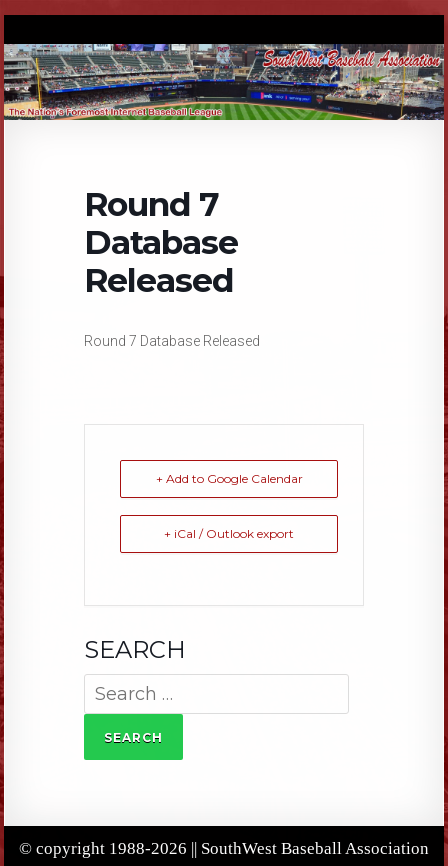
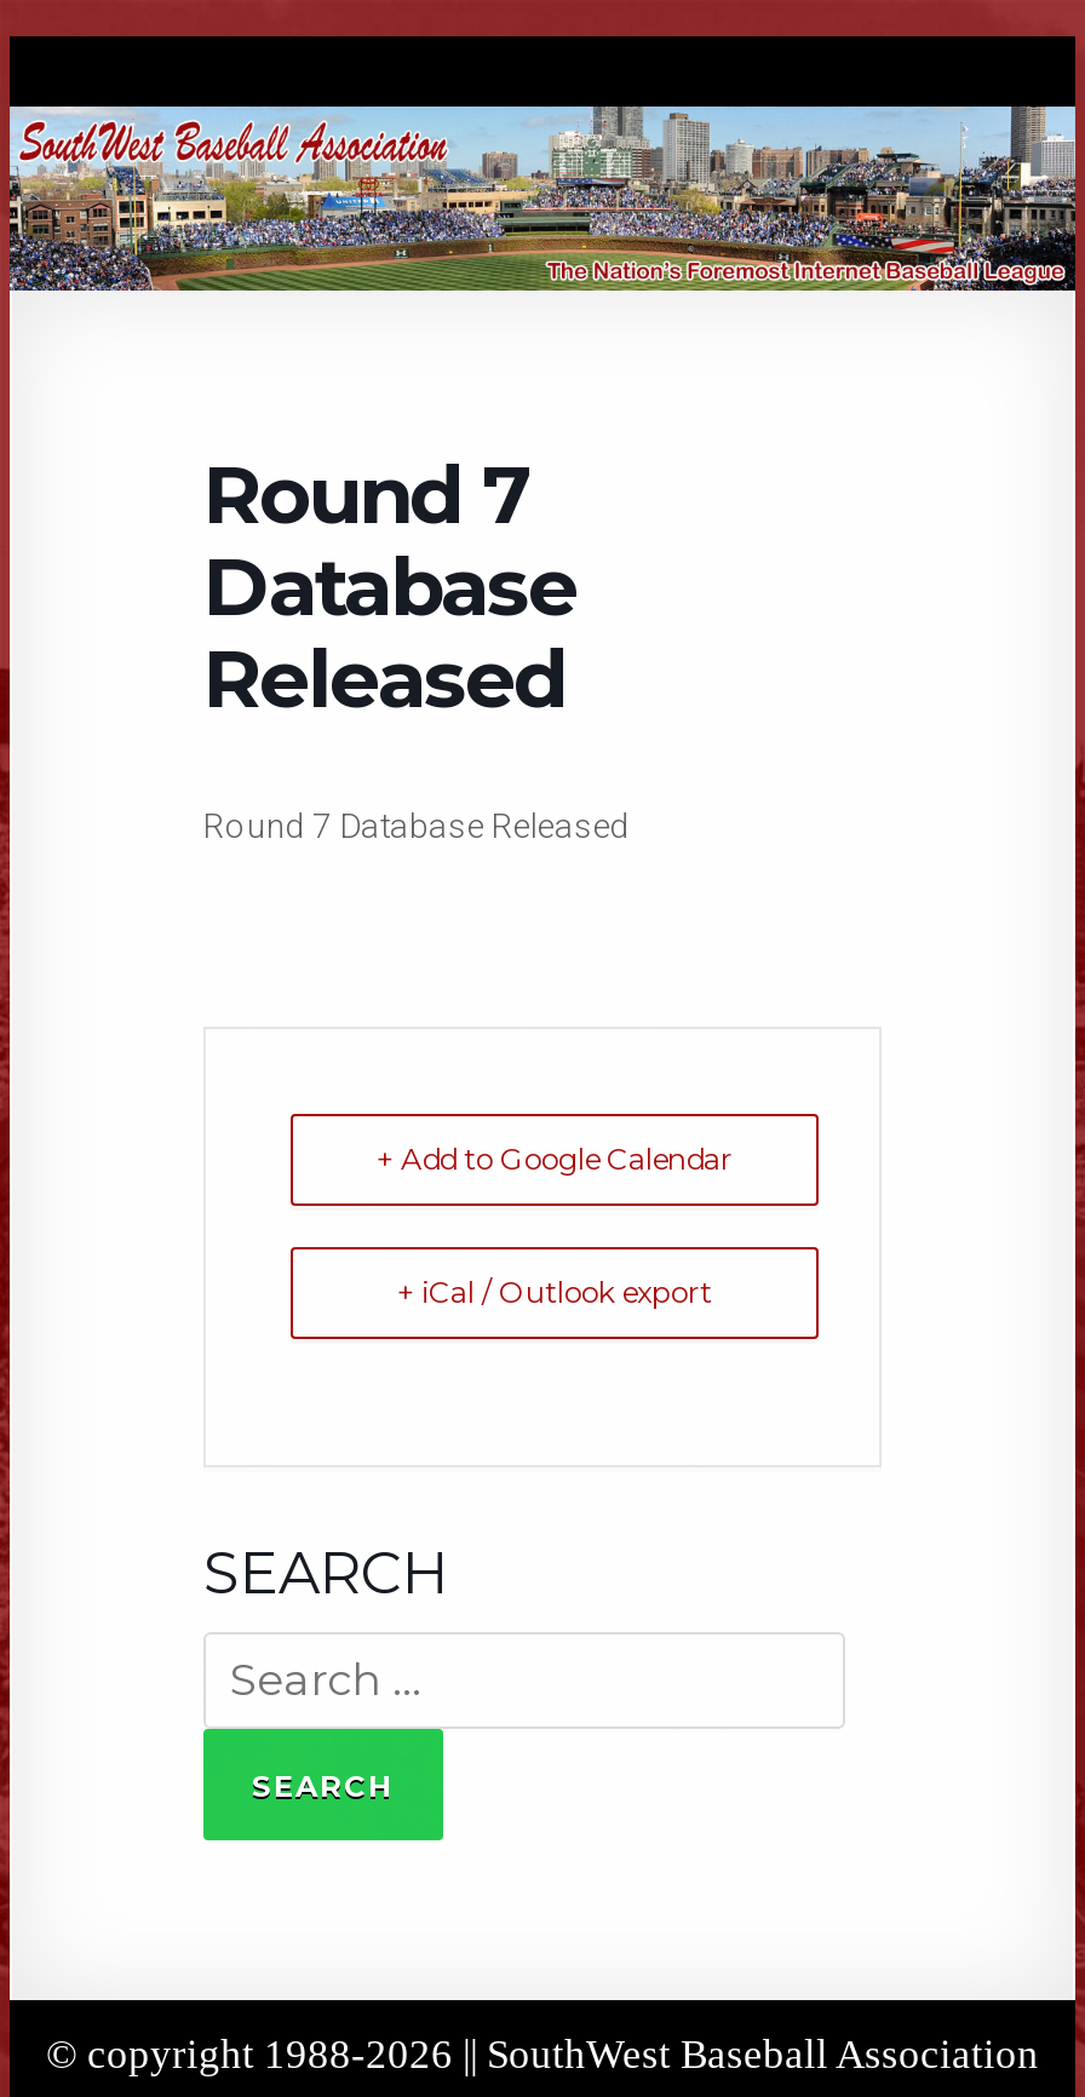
[3,43,444,120] [image] -> [7,104,1078,291] [image]

